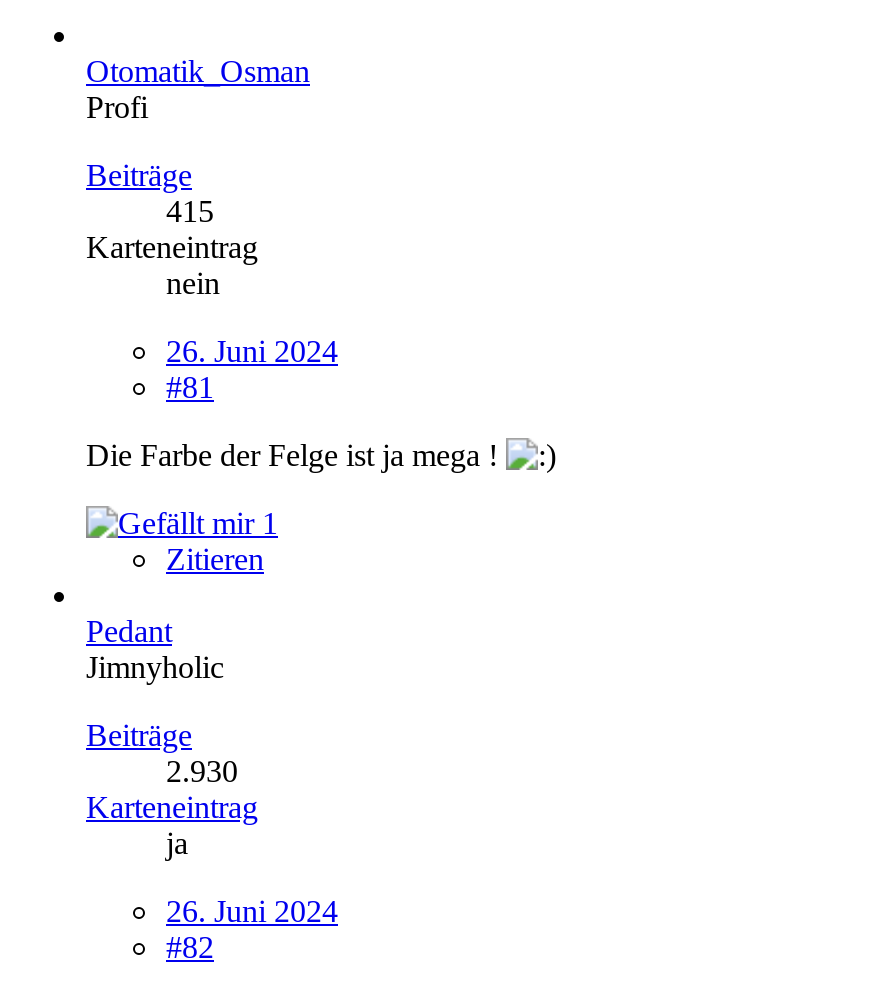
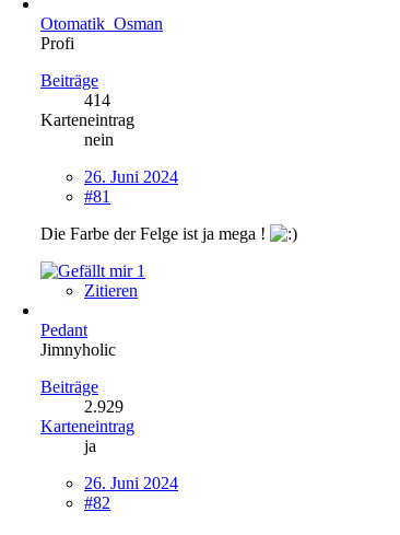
[166,194,214,228] 415 -> [84,91,110,109] 414
[166,754,238,788] 2.930 -> [84,397,123,416] 2.929

